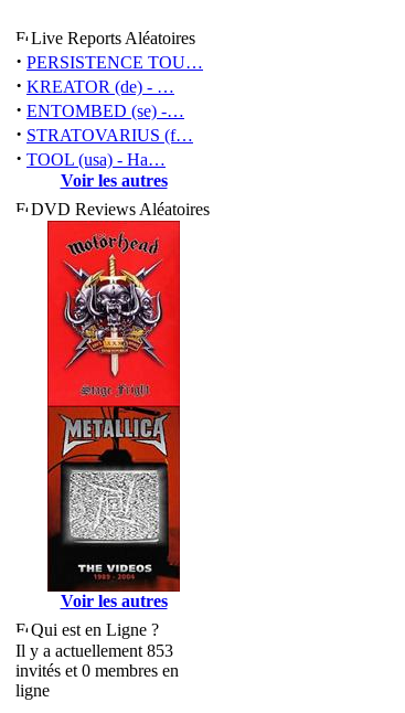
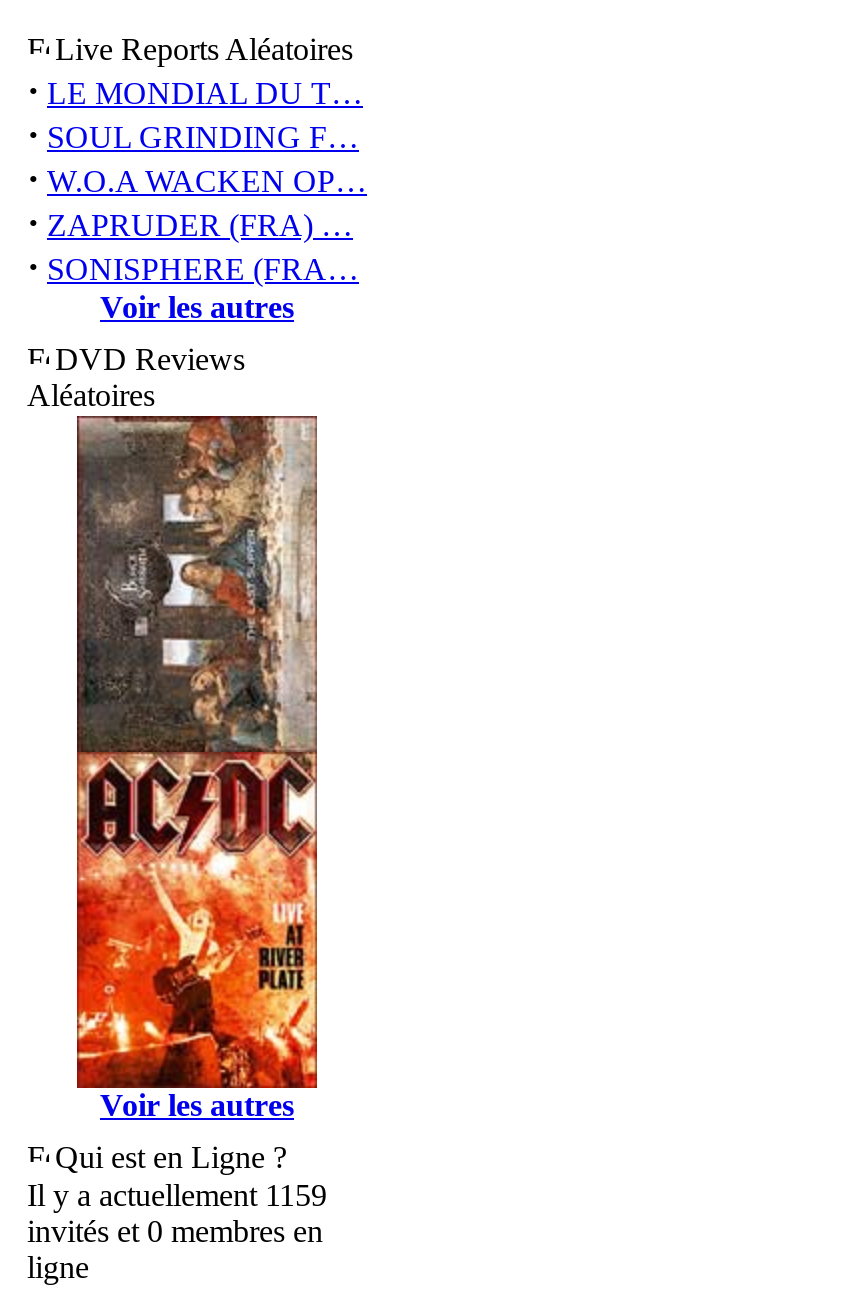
[15,50,203,170] · PERSISTENCE TOU… | · KREATOR (de) - … | · ENTOMBED (se) -… | · STRATOVARIUS (f… | · TOOL (usa) - Ha… -> [27,70,367,288] · LE MONDIAL DU T… | · SOUL GRINDING F… | · W.O.A WACKEN OP… | · ZAPRUDER (FRA) … | · SONISPHERE (FRA…
[43,227,181,584] [image] -> [75,428,325,1074] [image]
[15,641,173,660] Il y a actuellement 853 -> [27,1178,327,1212] Il y a actuellement 1159

